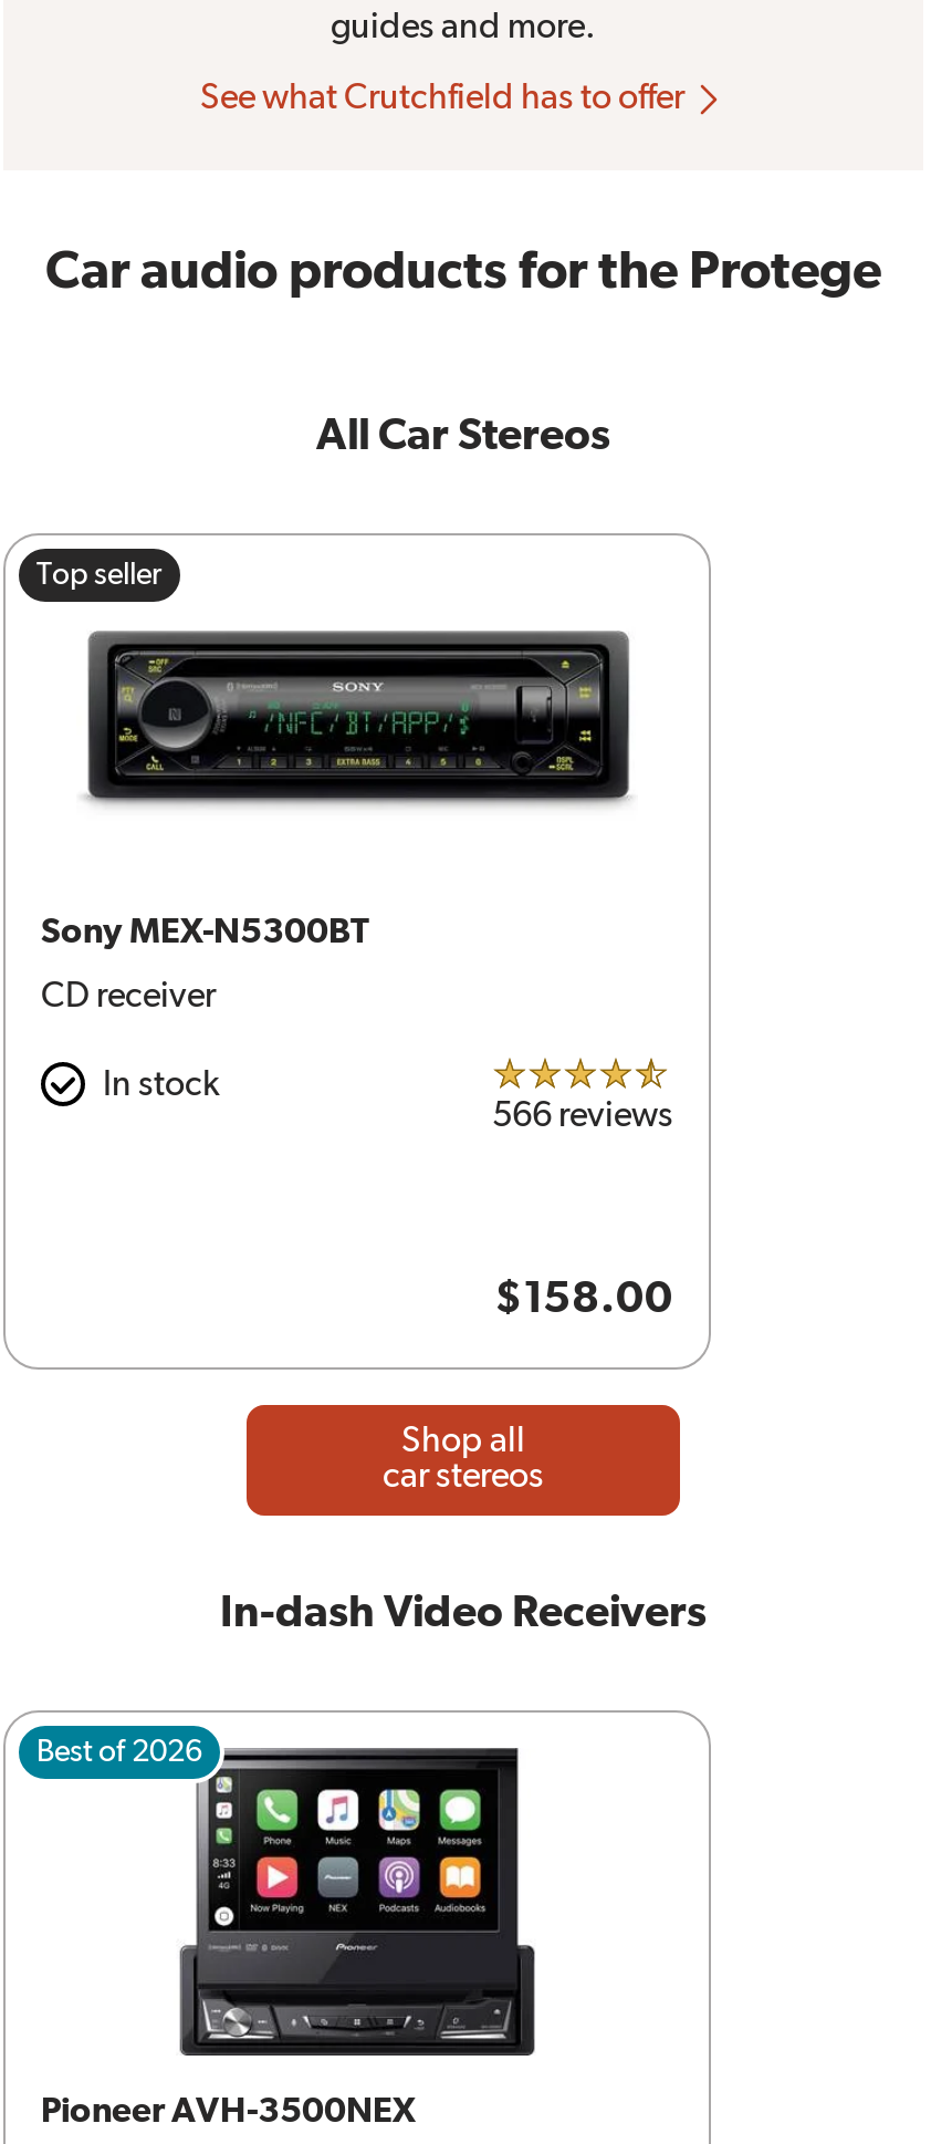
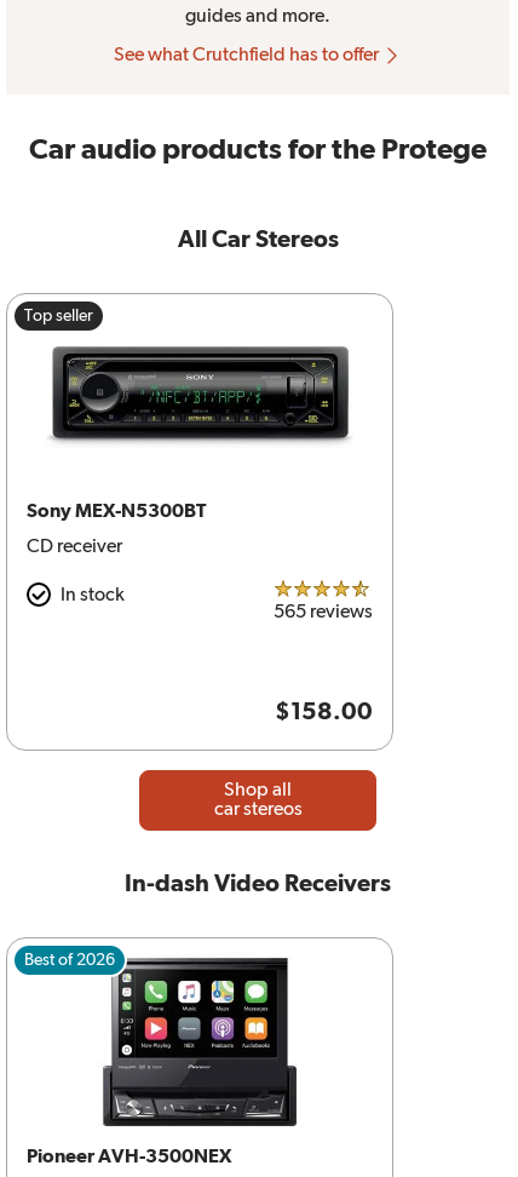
[492,1100,673,1136] 566 reviews -> [274,603,373,623] 565 reviews

